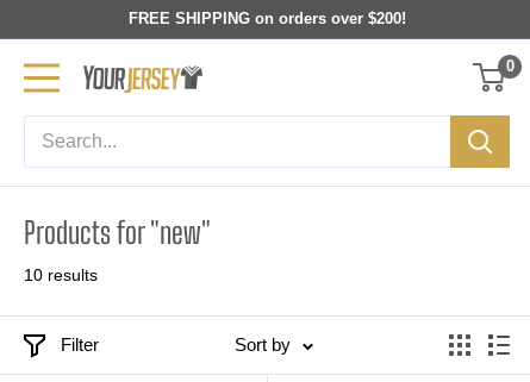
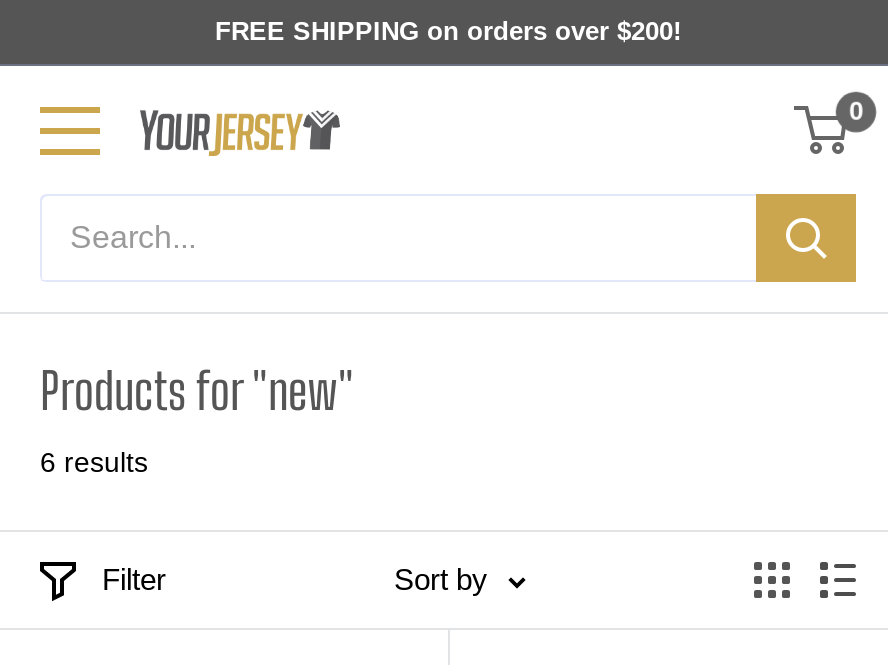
[24,265,98,284] 10 results -> [40,446,148,478] 6 results

